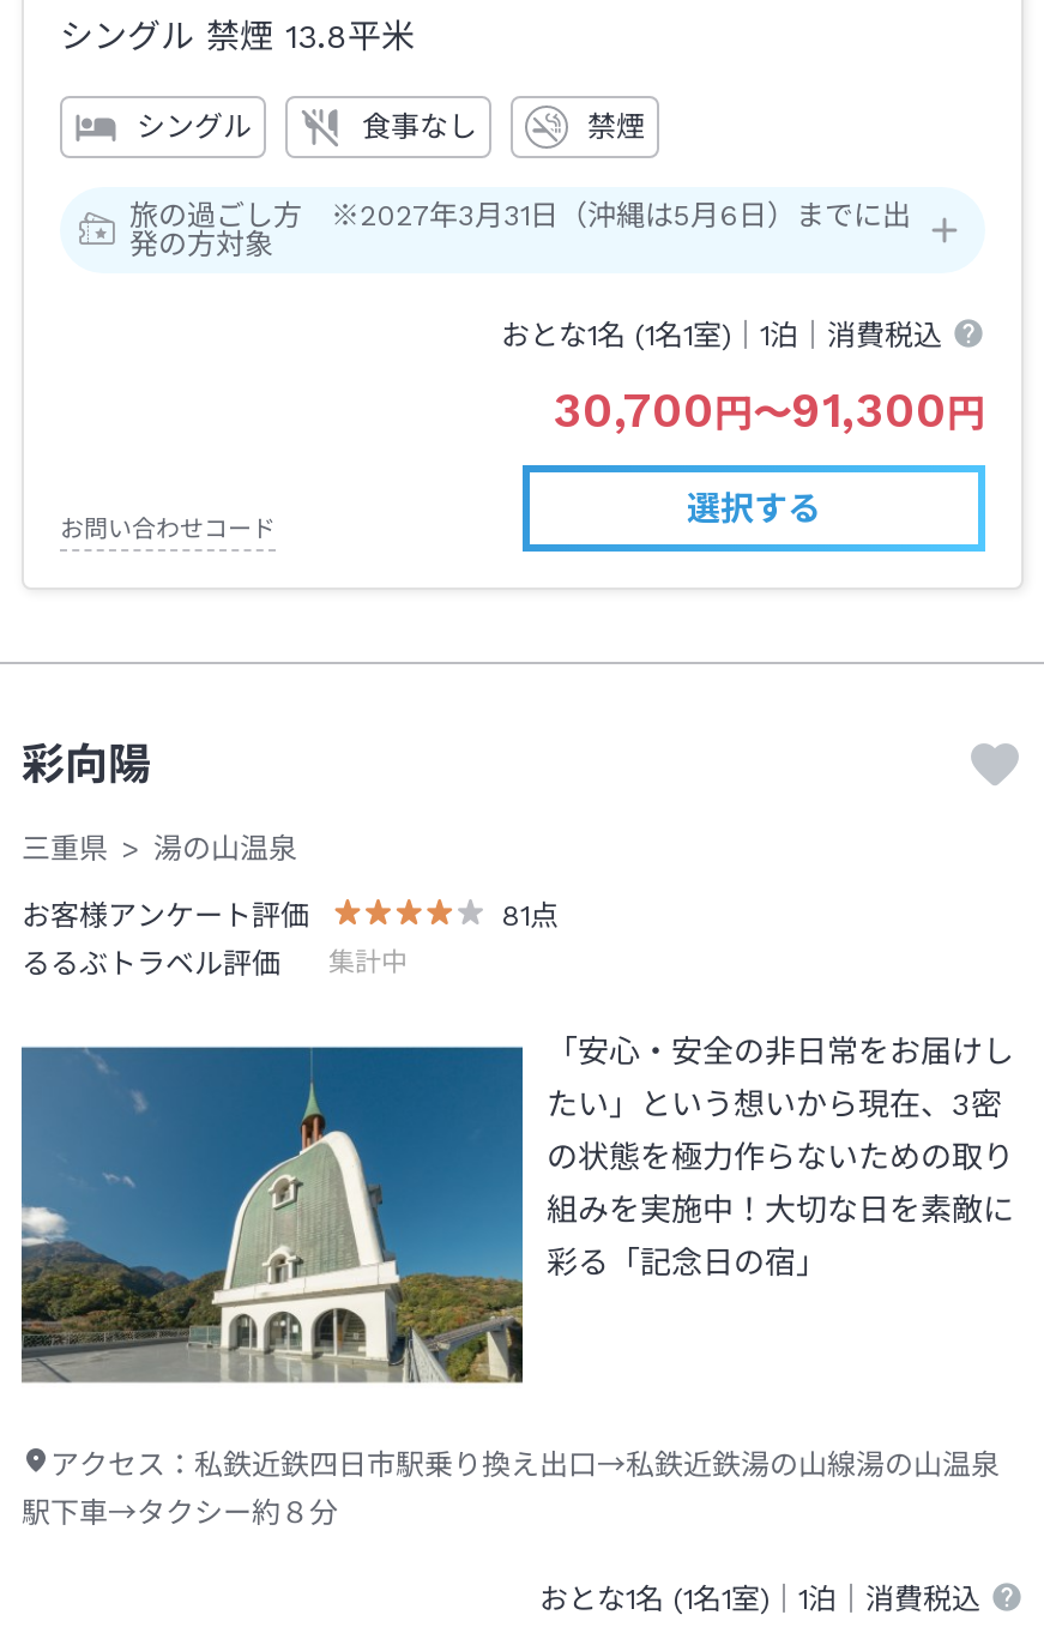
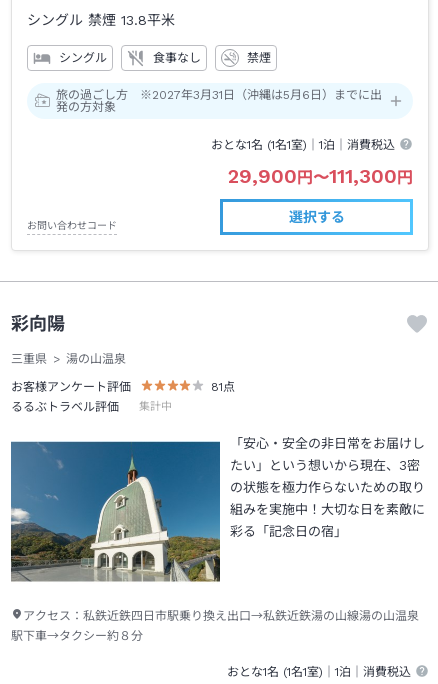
[554,380,985,438] 30,700円〜91,300円 -> [228,164,413,188] 29,900円〜111,300円

